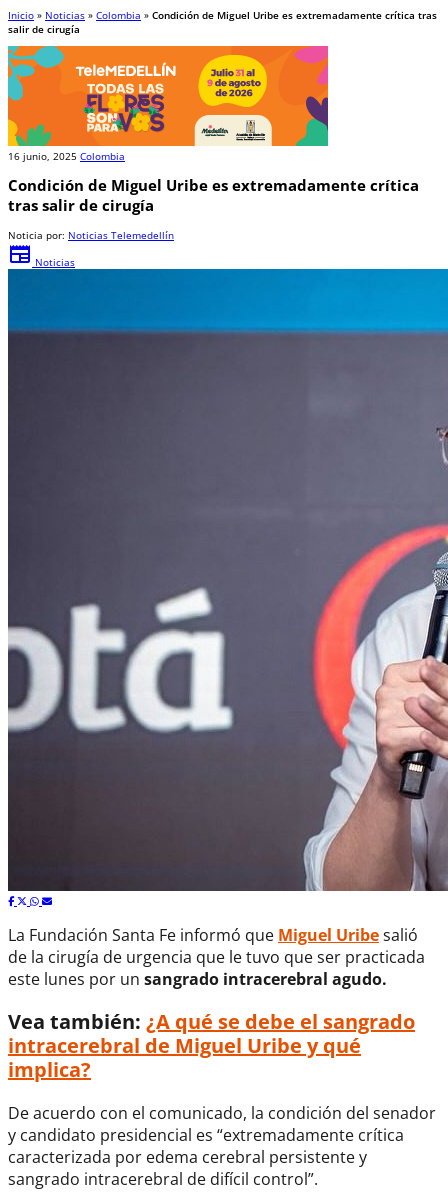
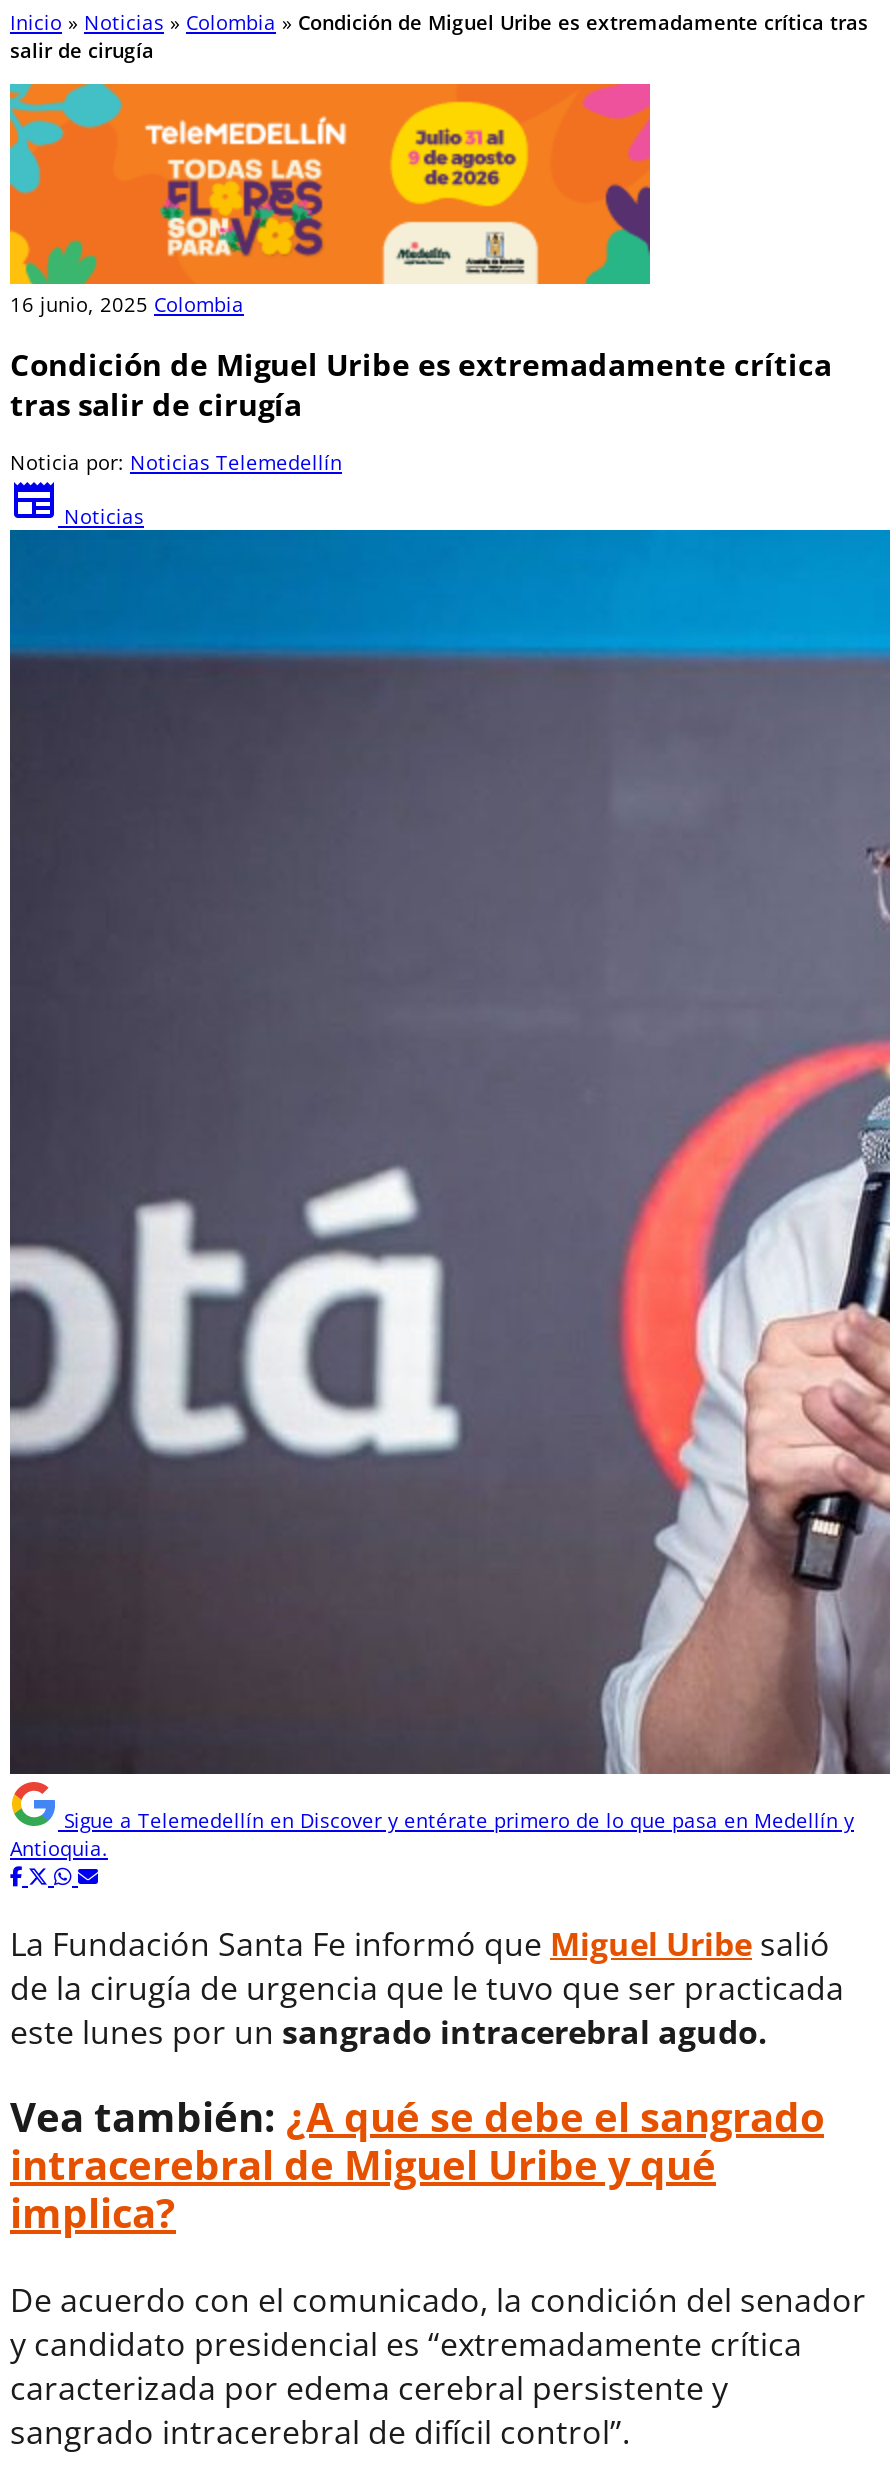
none -> [10,1806,854,1862] Sigue a Telemedellín en Discover y entérate primero de lo que pasa en Medellín y | Antioquia.

